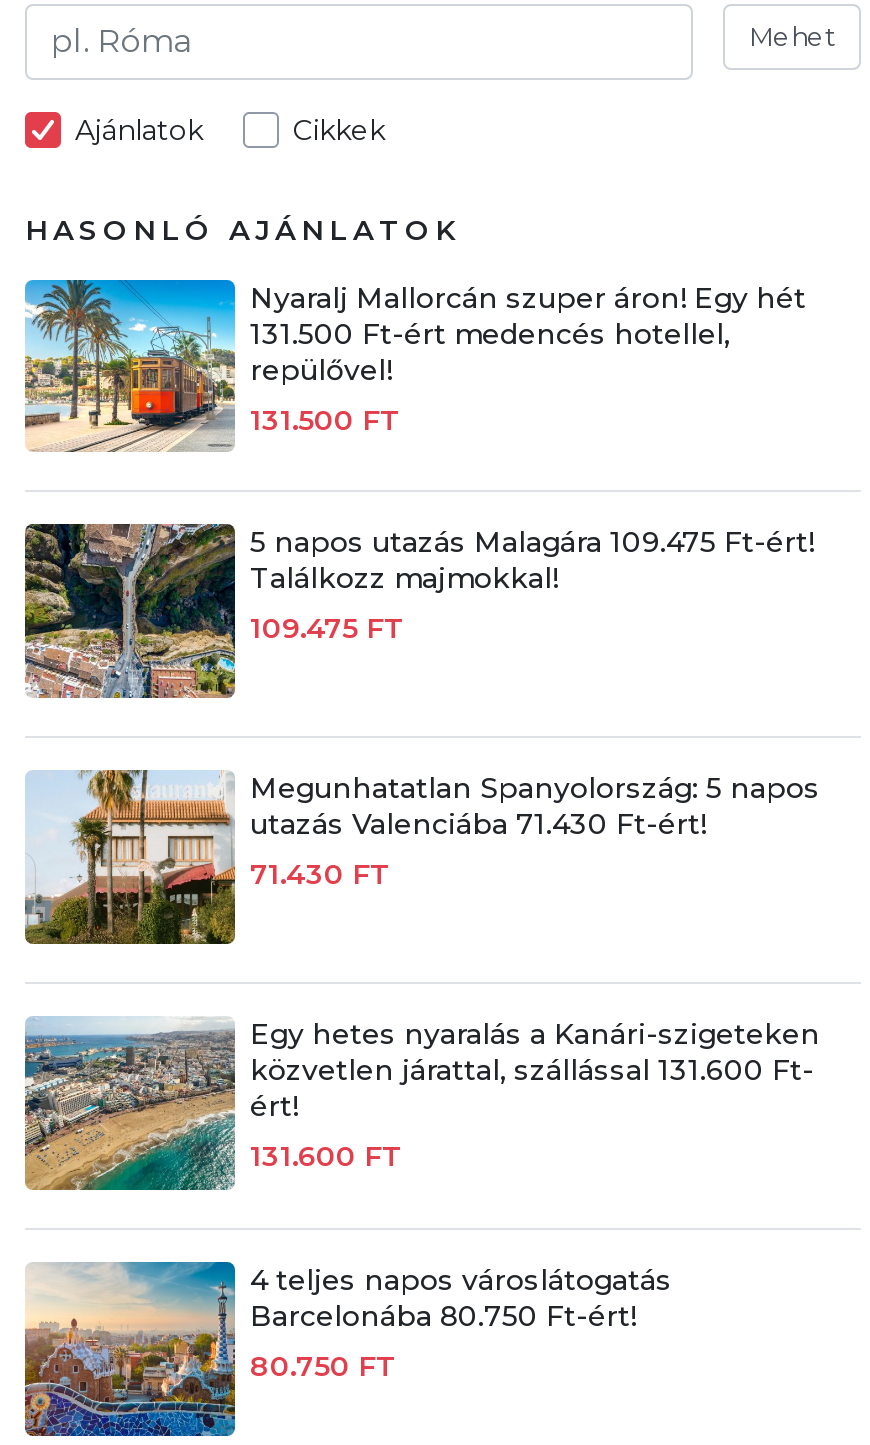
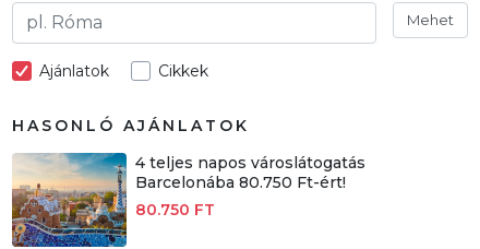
[23,278,814,647] [image] | Nyaralj Mallorcán szuper áron! Egy hét | 131.500 Ft-ért medencés hotellel, | repülővel! | 131.500 FT | 5 napos utazás Malagára 109.475 Ft-ért! | Találkozz majmokkal! | 109.475 FT -> none
[23,522,237,700] [image] -> none
[23,768,820,948] [image] | Megunhatatlan Spanyolország: 5 napos | utazás Valenciába 71.430 Ft-ért! | 71.430 FT -> none
[23,1016,820,1194] [image] | Egy hetes nyaralás a Kanári-szigeteken | közvetlen járattal, szállással 131.600 Ft- | ért! | 131.600 FT -> none

